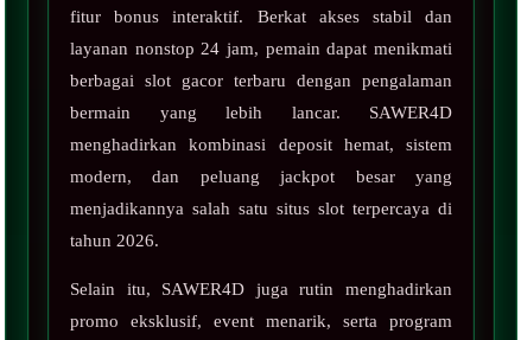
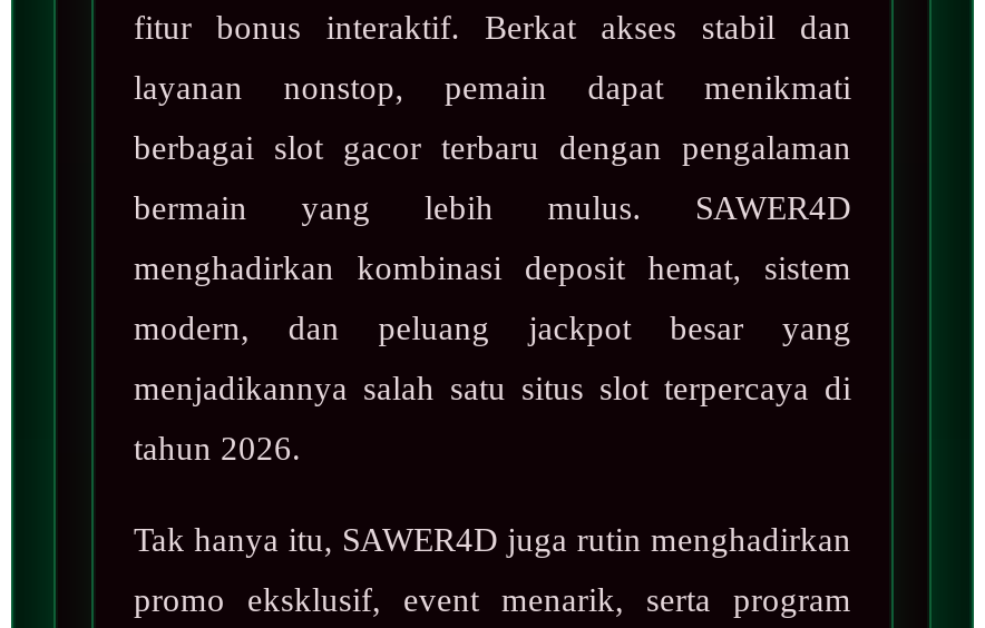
[70,39,452,58] layanan nonstop 24 jam, pemain dapat menikmati -> [134,71,851,106] layanan nonstop, pemain dapat menikmati
[70,103,452,122] bermain yang lebih lancar. SAWER4D -> [134,191,851,227] bermain yang lebih mulus. SAWER4D
[70,280,452,299] Selain itu, SAWER4D juga rutin menghadirkan -> [134,523,851,559] Tak hanya itu, SAWER4D juga rutin menghadirkan

